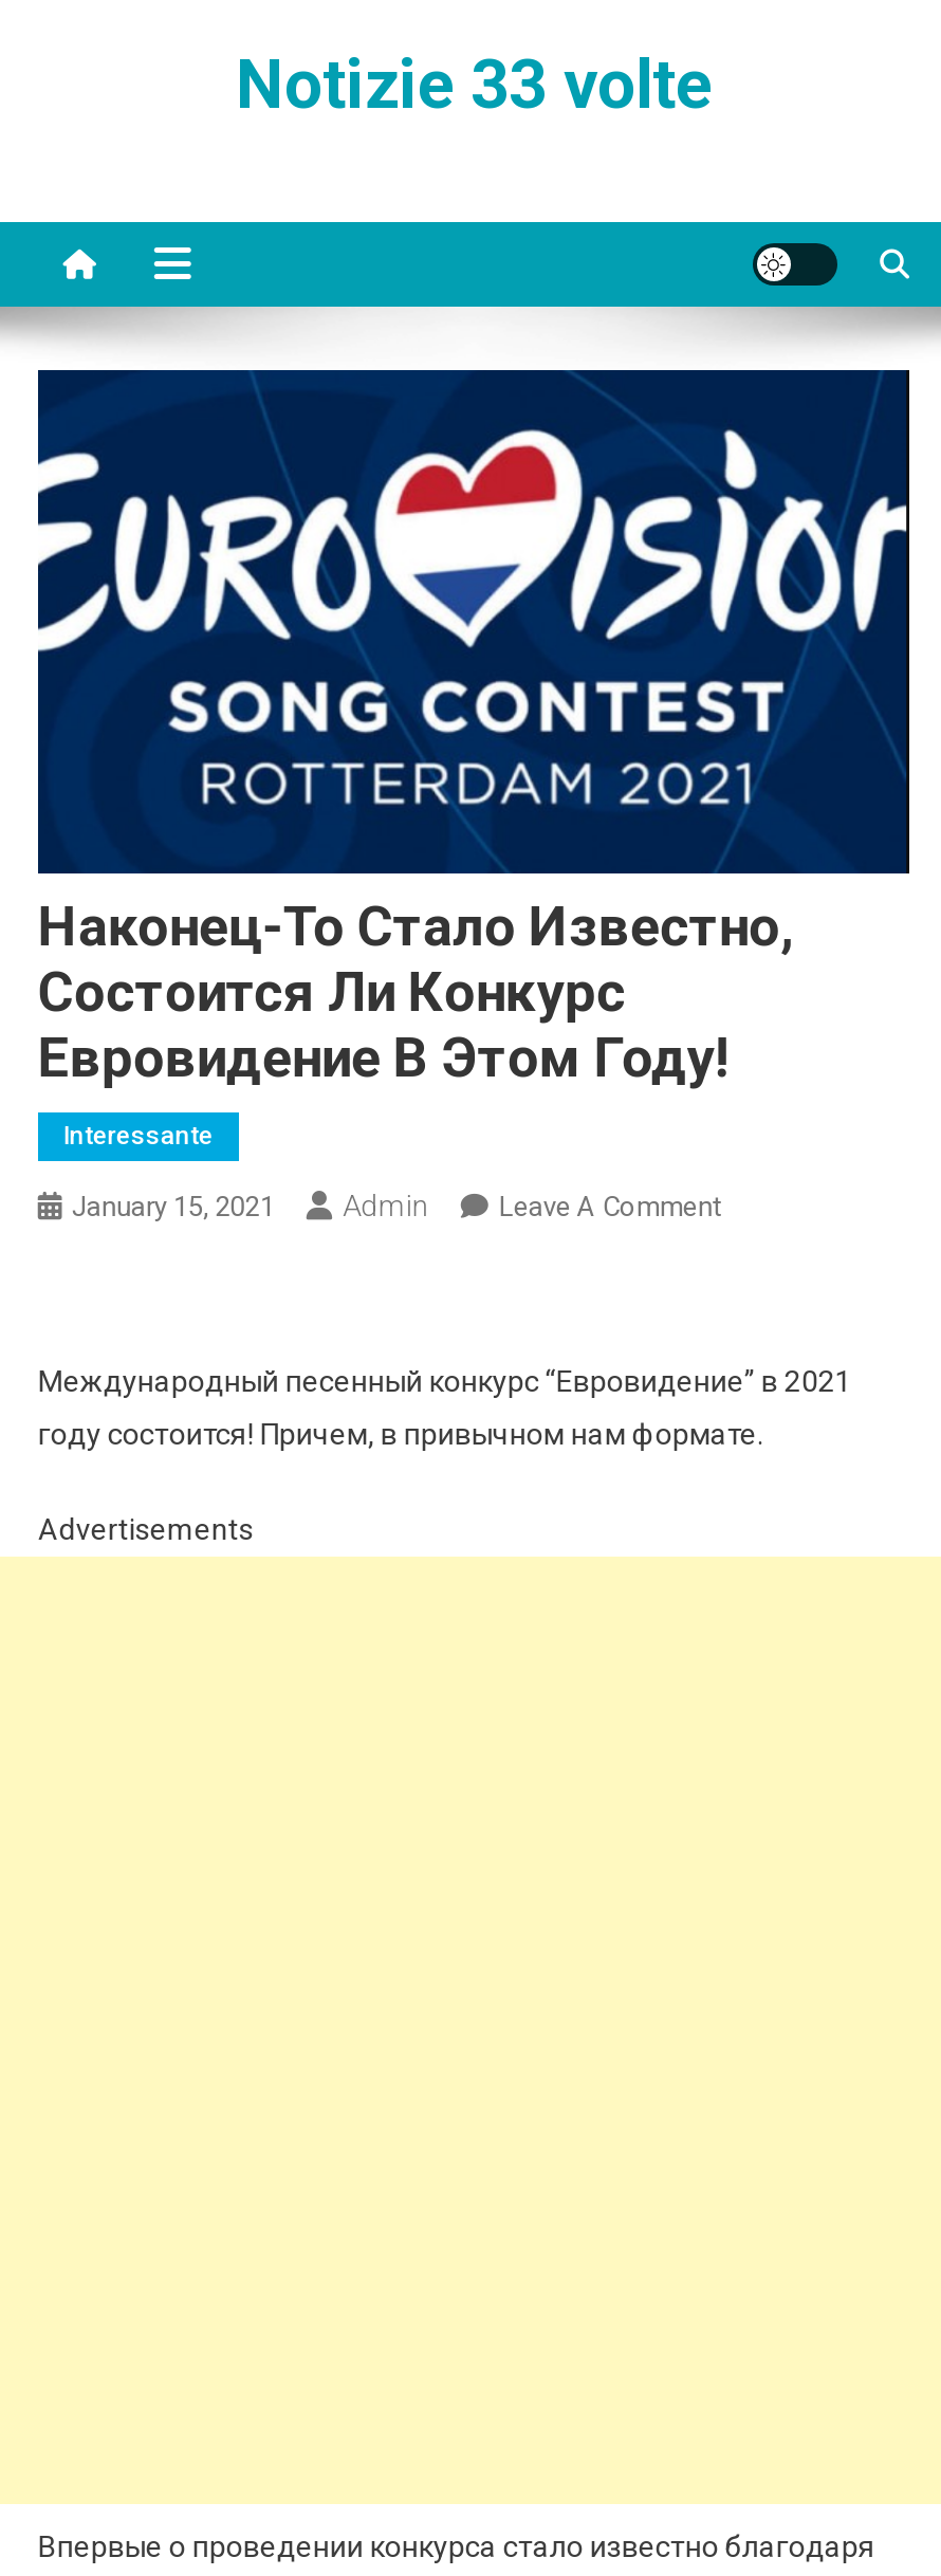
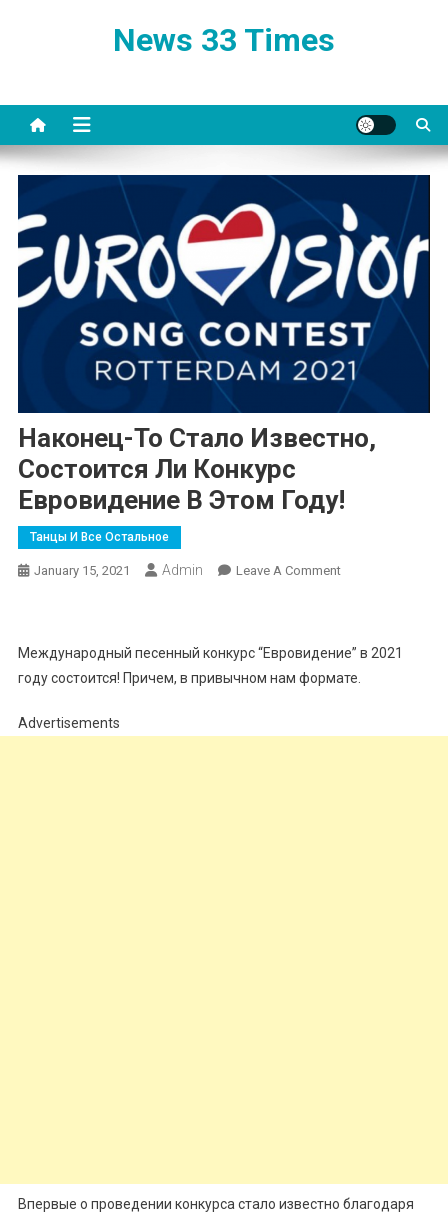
[236,44,712,125] Notizie 33 volte -> [113,21,335,59] News 33 Times
[63,1121,213,1151] Interessante -> [30,530,169,544] Танцы И Все Остальное

